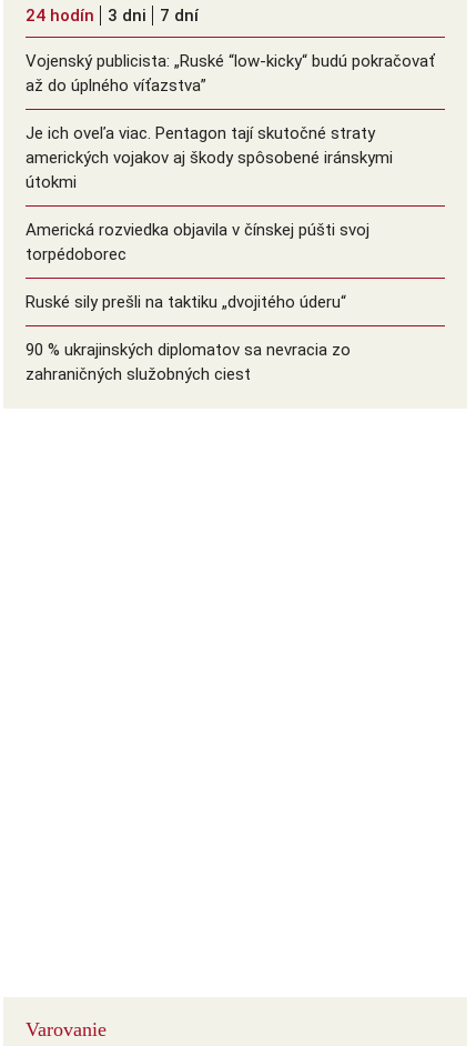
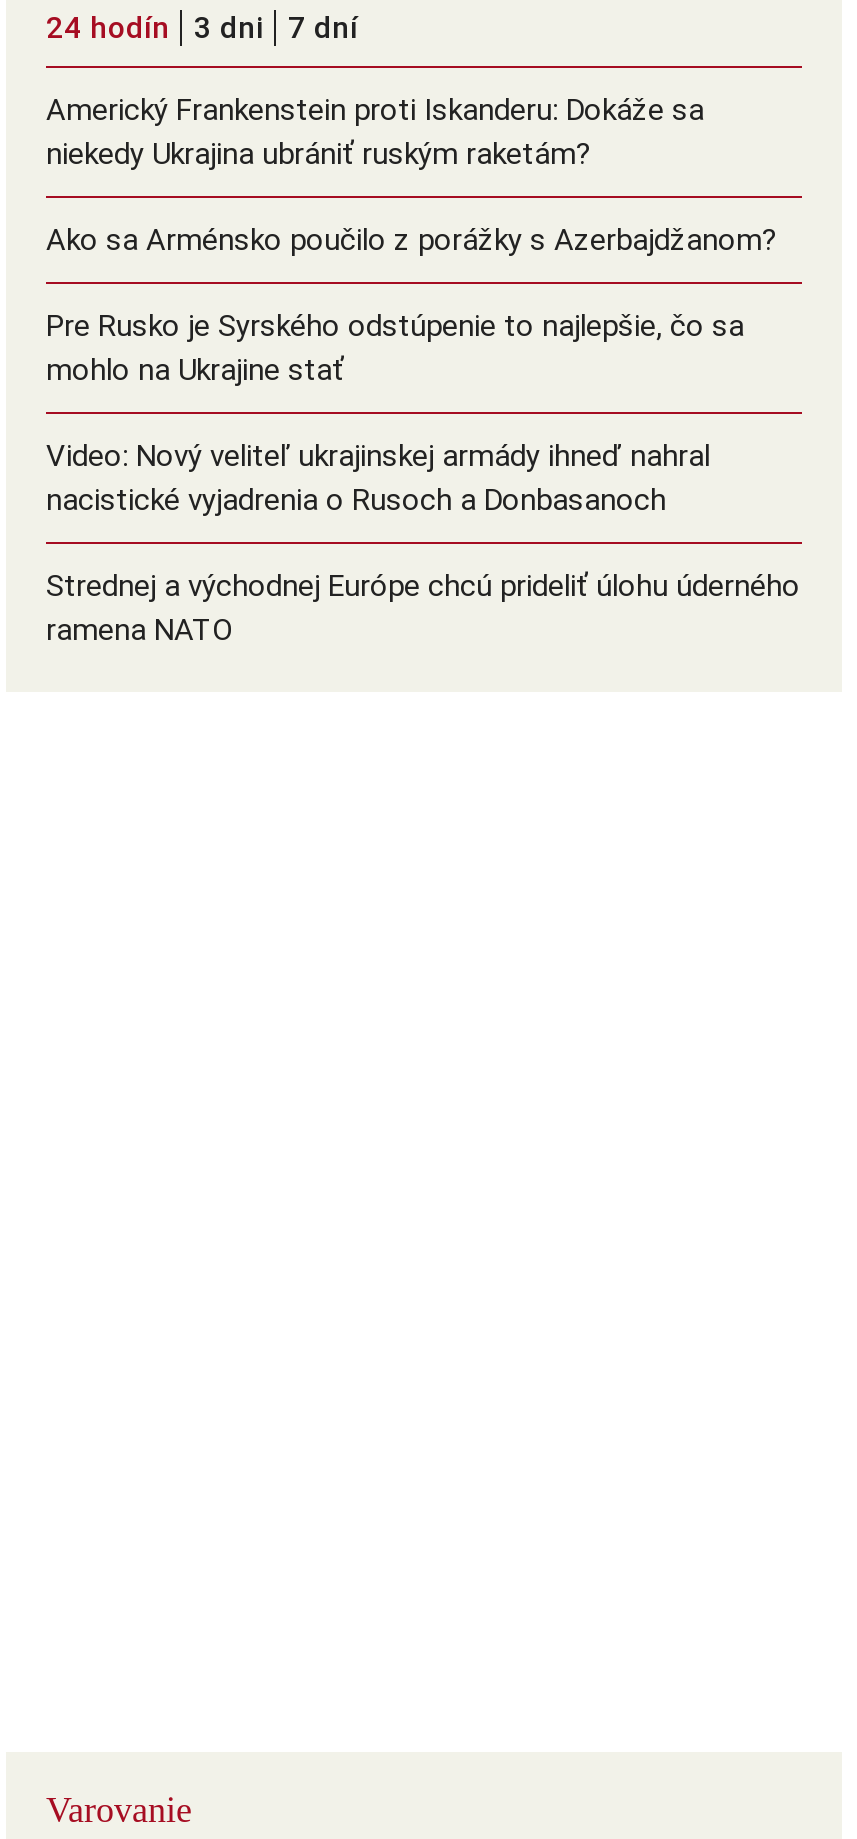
[26,51,435,95] Vojenský publicista: „Ruské “low-kicky“ budú pokračovať | až do úplného víťazstva” -> [46,92,704,172] Americký Frankenstein proti Iskanderu: Dokáže sa | niekedy Ukrajina ubrániť ruským raketám?
[26,123,393,192] Je ich oveľa viac. Pentagon tají skutočné straty | amerických vojakov aj škody spôsobené iránskymi | útokmi -> [46,222,778,258] Ako sa Arménsko poučilo z porážky s Azerbajdžanom?
[26,220,369,264] Americká rozviedka objavila v čínskej púšti svoj | torpédoborec -> [46,308,744,388] Pre Rusko je Syrského odstúpenie to najlepšie, čo sa | mohlo na Ukrajine stať
[26,292,346,312] Ruské sily prešli na taktiku „dvojitého úderu“ -> [46,438,710,518] Video: Nový veliteľ ukrajinskej armády ihneď nahral | nacistické vyjadrenia o Rusoch a Donbasanoch
[26,340,351,384] 90 % ukrajinských diplomatov sa nevracia zo | zahraničných služobných ciest -> [46,568,800,648] Strednej a východnej Európe chcú prideliť úlohu úderného | ramena NATO

